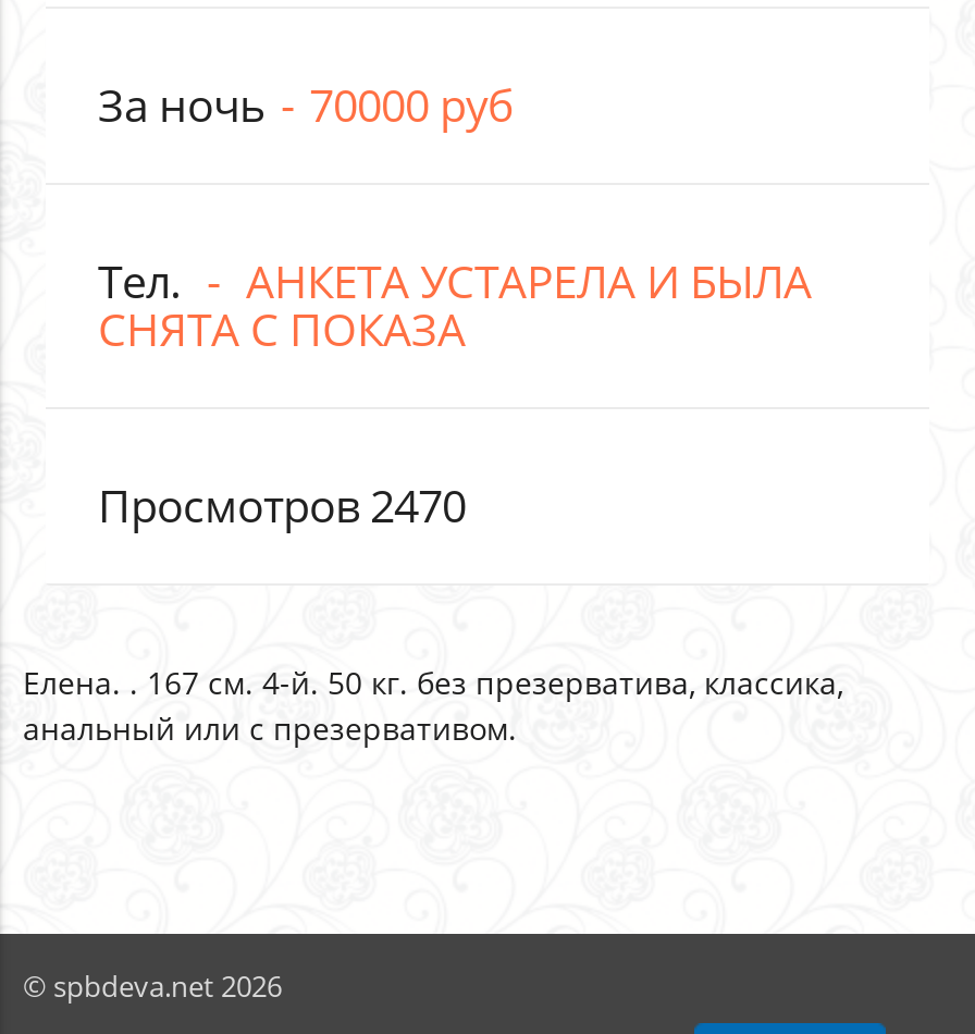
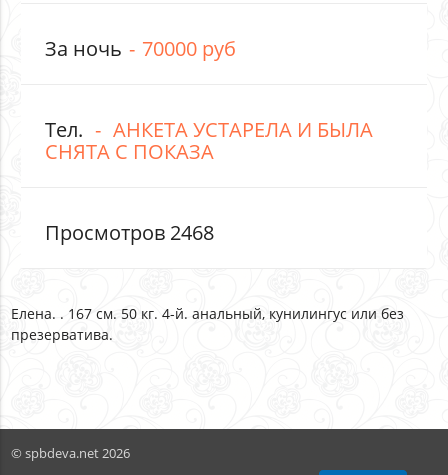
[98,475,466,536] Просмотров 2470 -> [45,218,214,246] Просмотров 2468
[23,662,843,749] Елена. . 167 см. 4-й. 50 кг. без презерватива, классика, | анальный или с презервативом. -> [10,304,403,344] Елена. . 167 см. 50 кг. 4-й. анальный, кунилингус или без | презерватива.

